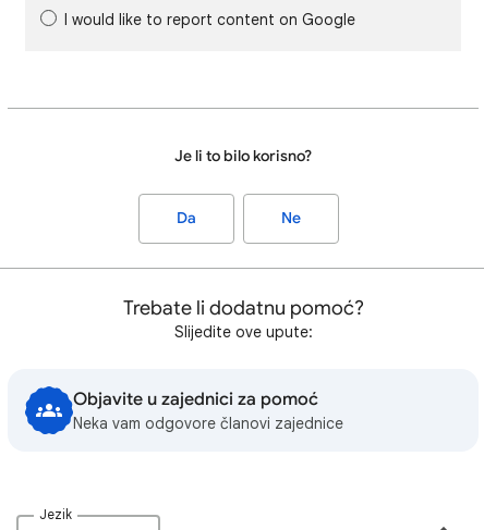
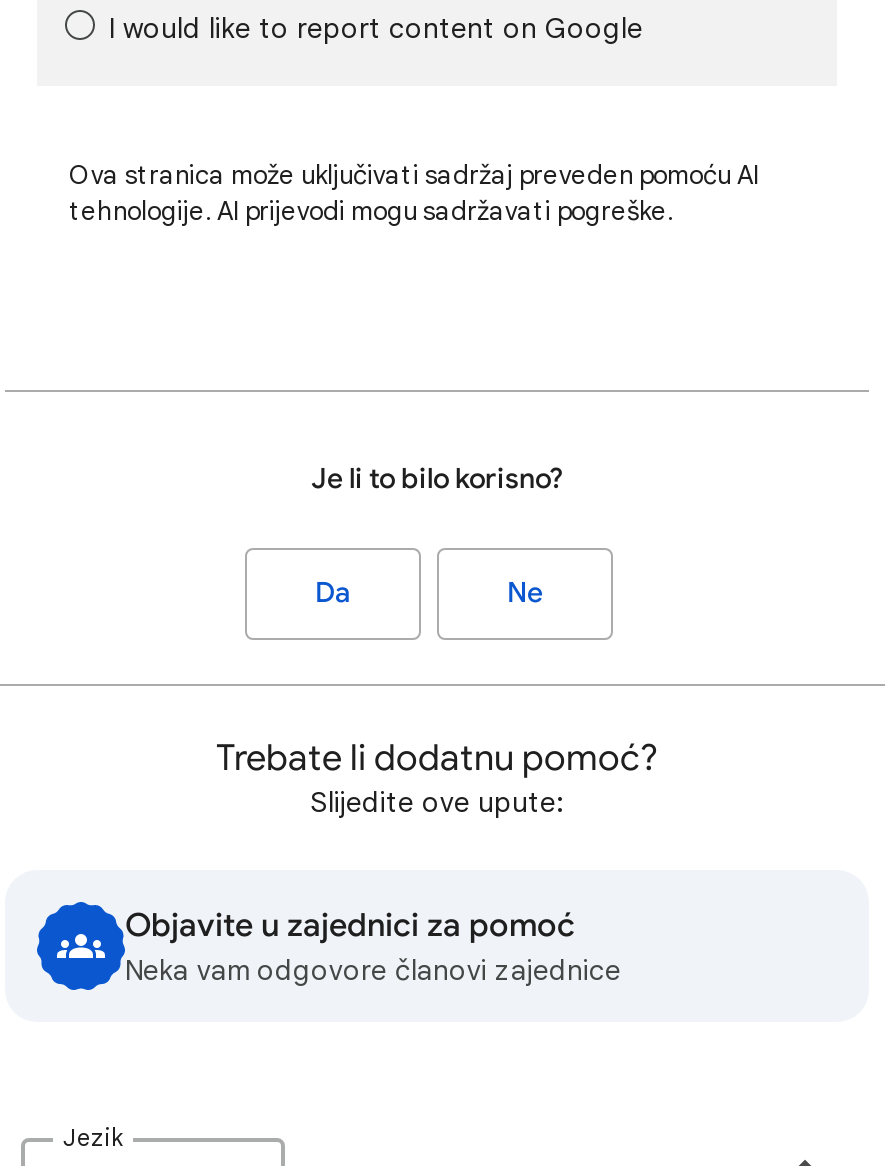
none -> [69,158,759,228] Ova stranica može uključivati sadržaj preveden pomoću AI | tehnologije. AI prijevodi mogu sadržavati pogreške.

